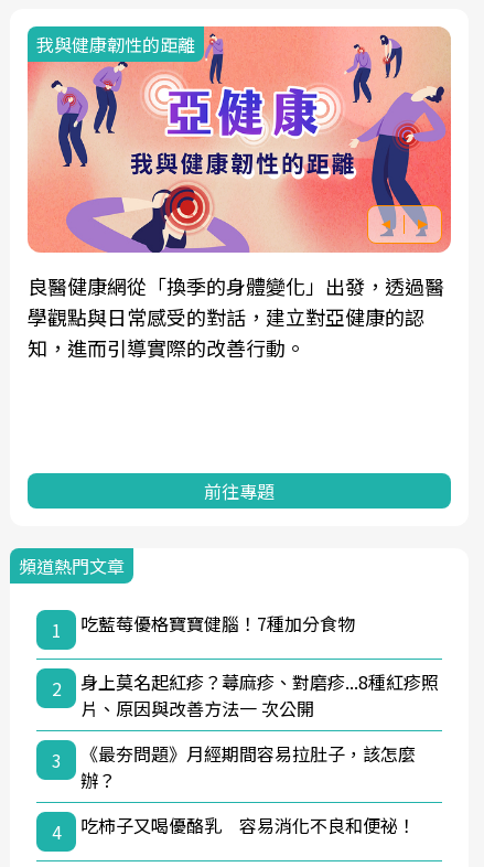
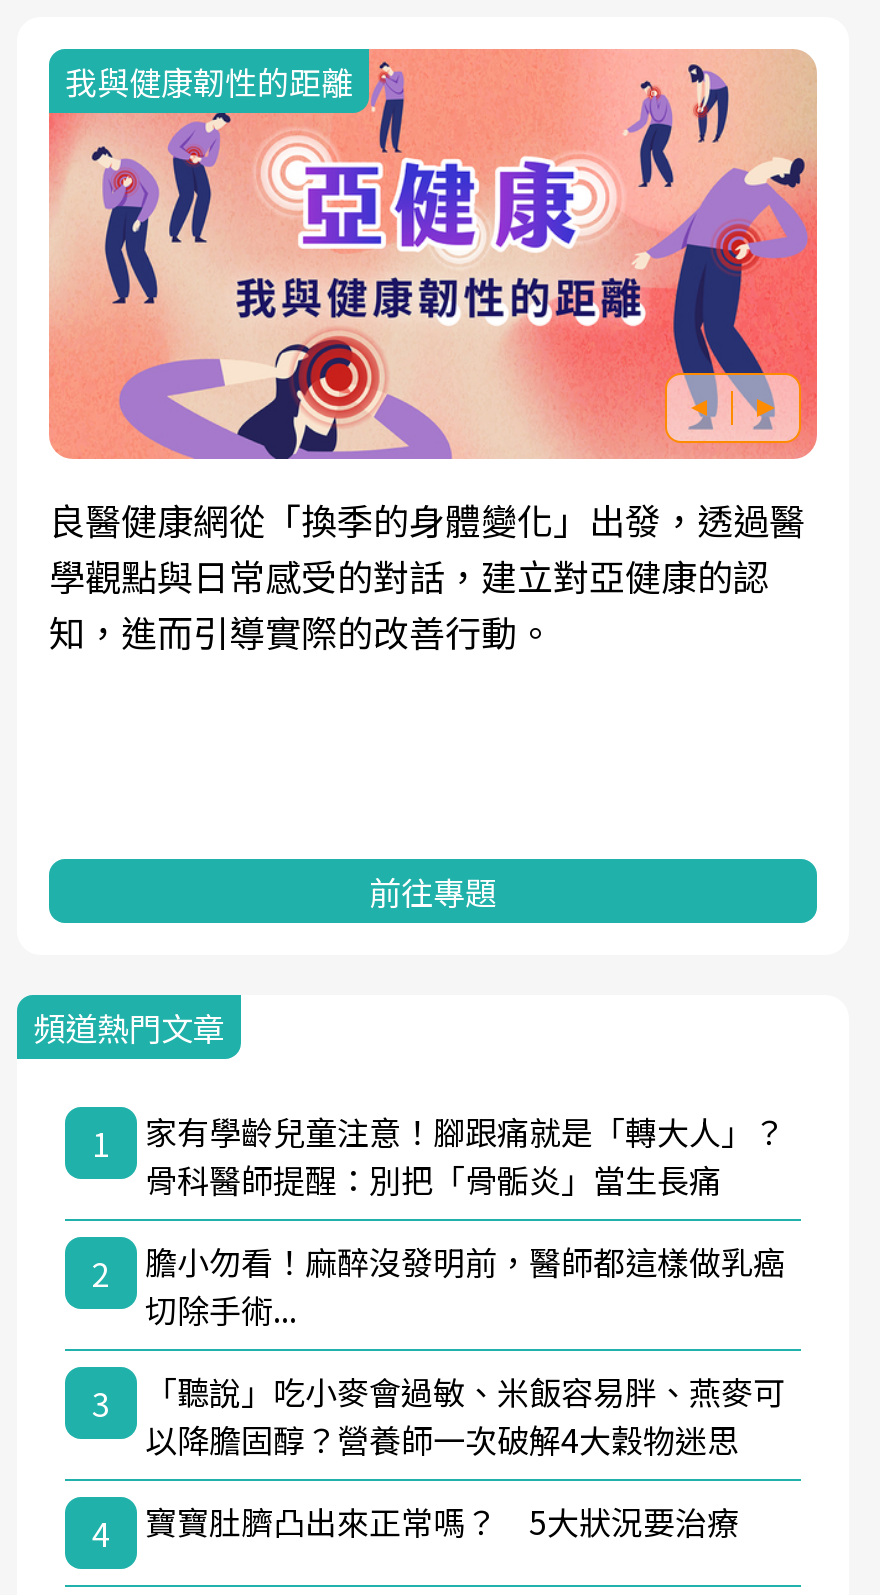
[80,610,355,636] 吃藍莓優格寶寶健腦！7種加分食物 -> [145,1106,785,1202] 家有學齡兒童注意！腳跟痛就是「轉大人」？ | 骨科醫師提醒：別把「骨骺炎」當生長痛
[80,668,439,721] 身上莫名起紅疹？蕁麻疹、對磨疹...8種紅疹照 | 片、原因與改善方法一 次公開 -> [145,1236,785,1332] 膽小勿看！麻醉沒發明前，醫師都這樣做乳癌 | 切除手術...
[80,740,416,793] 《最夯問題》月經期間容易拉肚子，該怎麼 | 辦？ -> [145,1366,785,1462] 「聽說」吃小麥會過敏、米飯容易胖、燕麥可 | 以降膽固醇？營養師一次破解4大穀物迷思
[80,812,416,838] 吃柿子又喝優酪乳 容易消化不良和便祕！ -> [145,1496,739,1544] 寶寶肚臍凸出來正常嗎？ 5大狀況要治療

